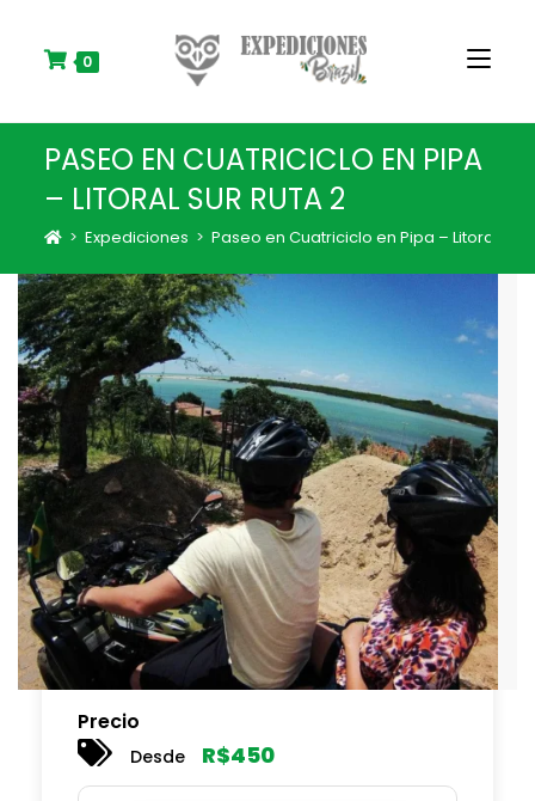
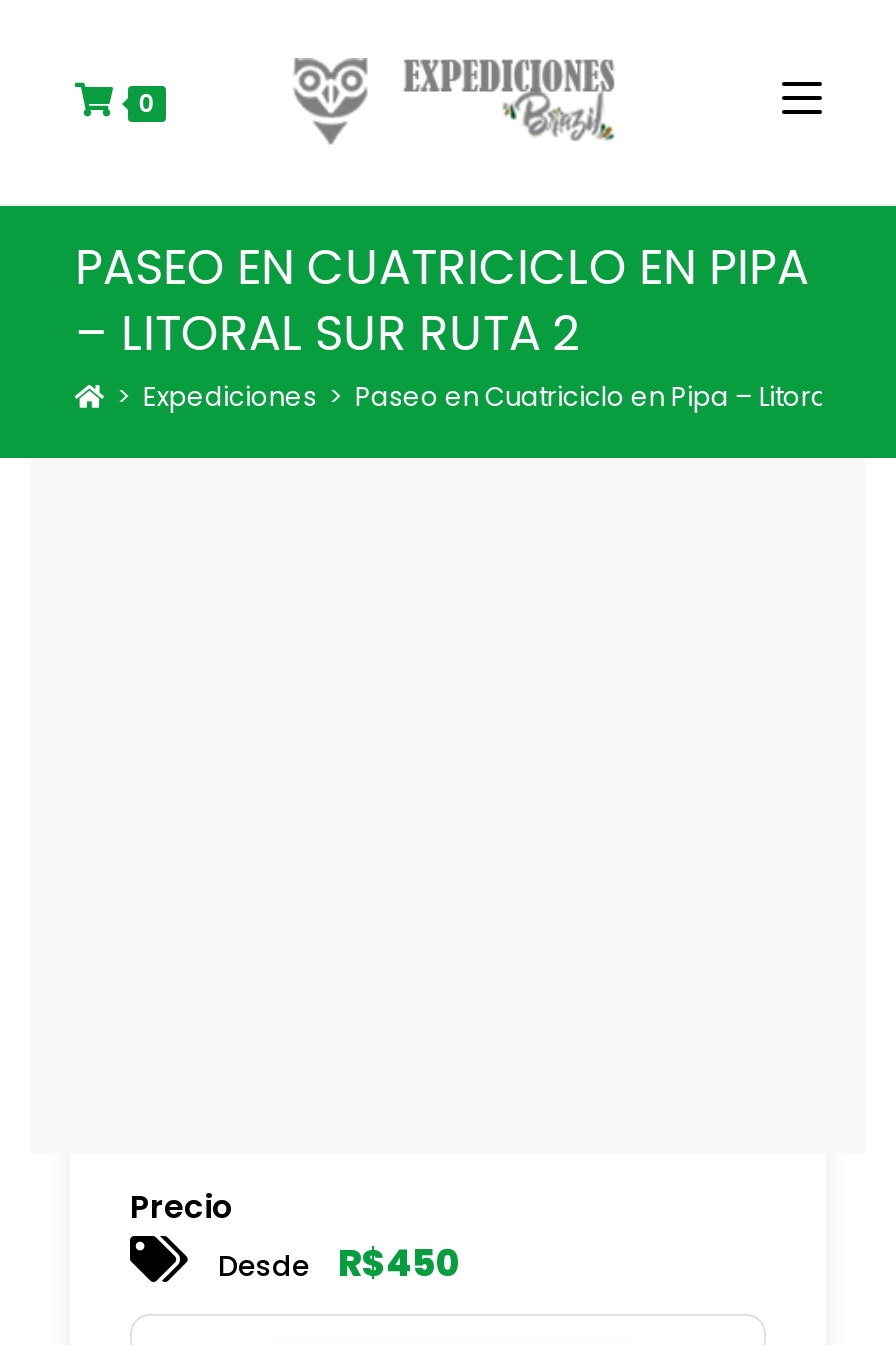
[17,273,499,691] [image] -> none

